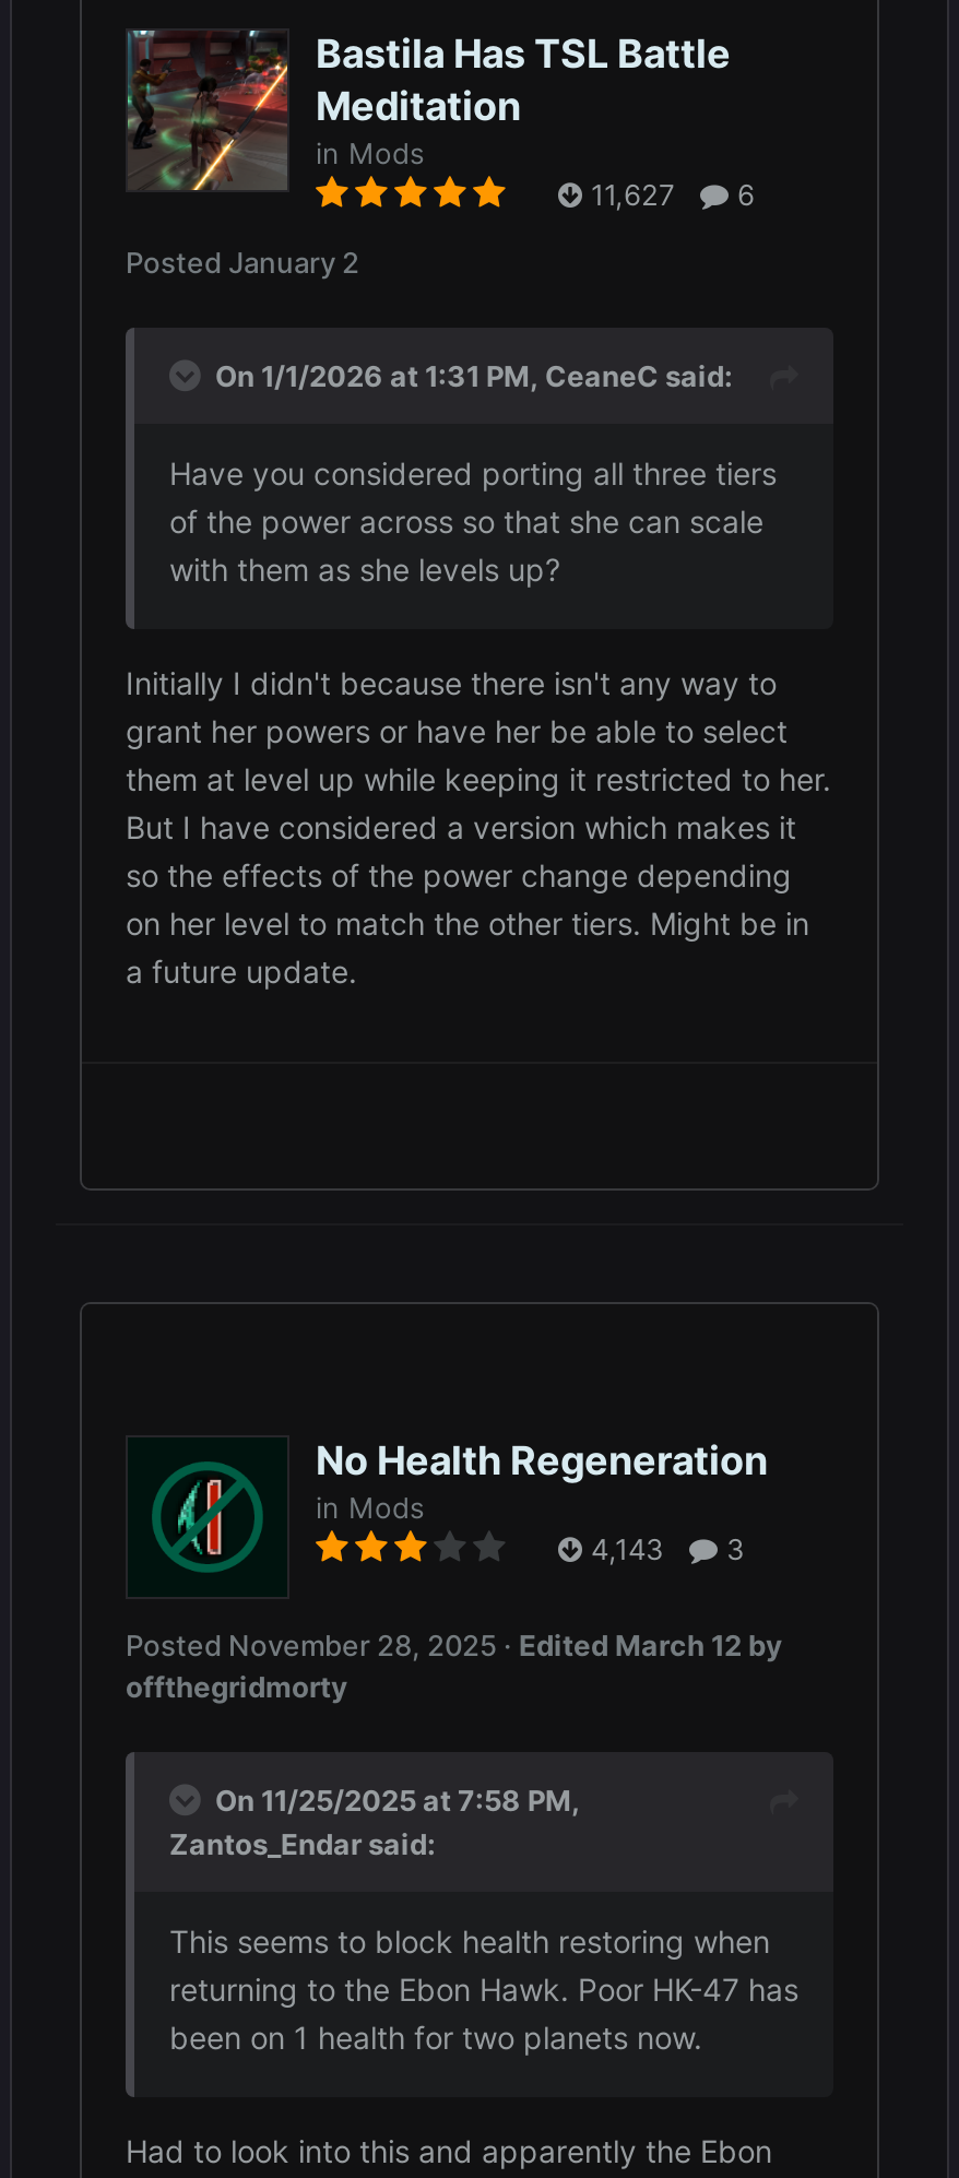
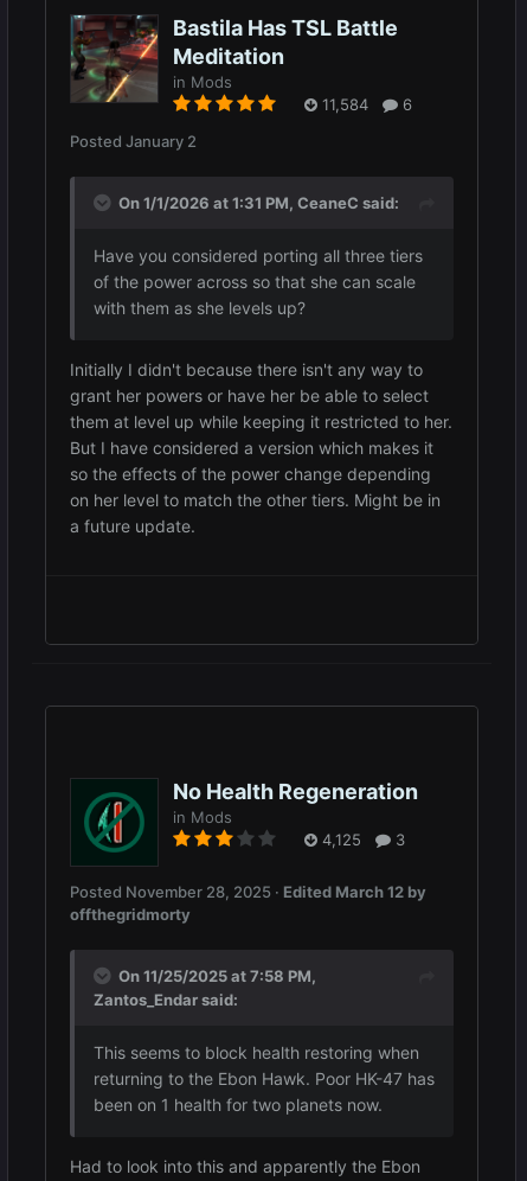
[582,178,755,213] 11,627 6 -> [317,95,412,114] 11,584 6
[582,1532,744,1567] 4,143 3 -> [317,831,405,850] 4,125 3

